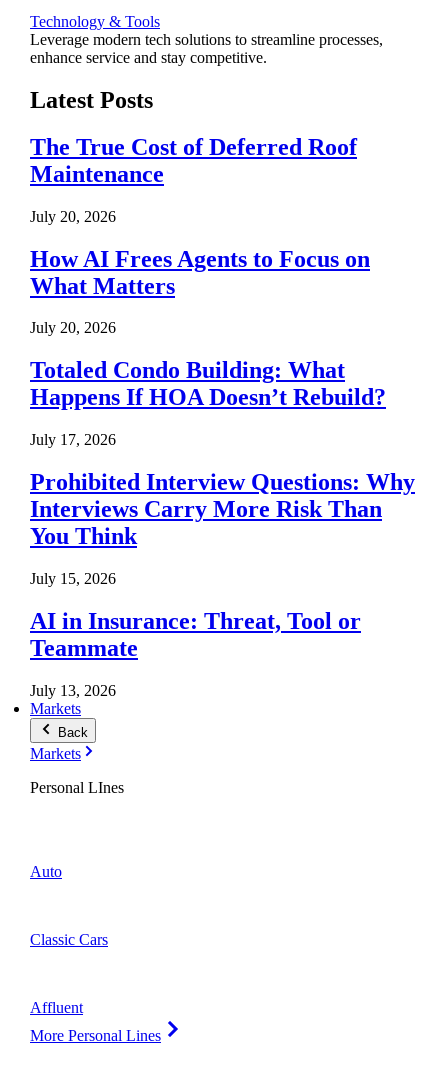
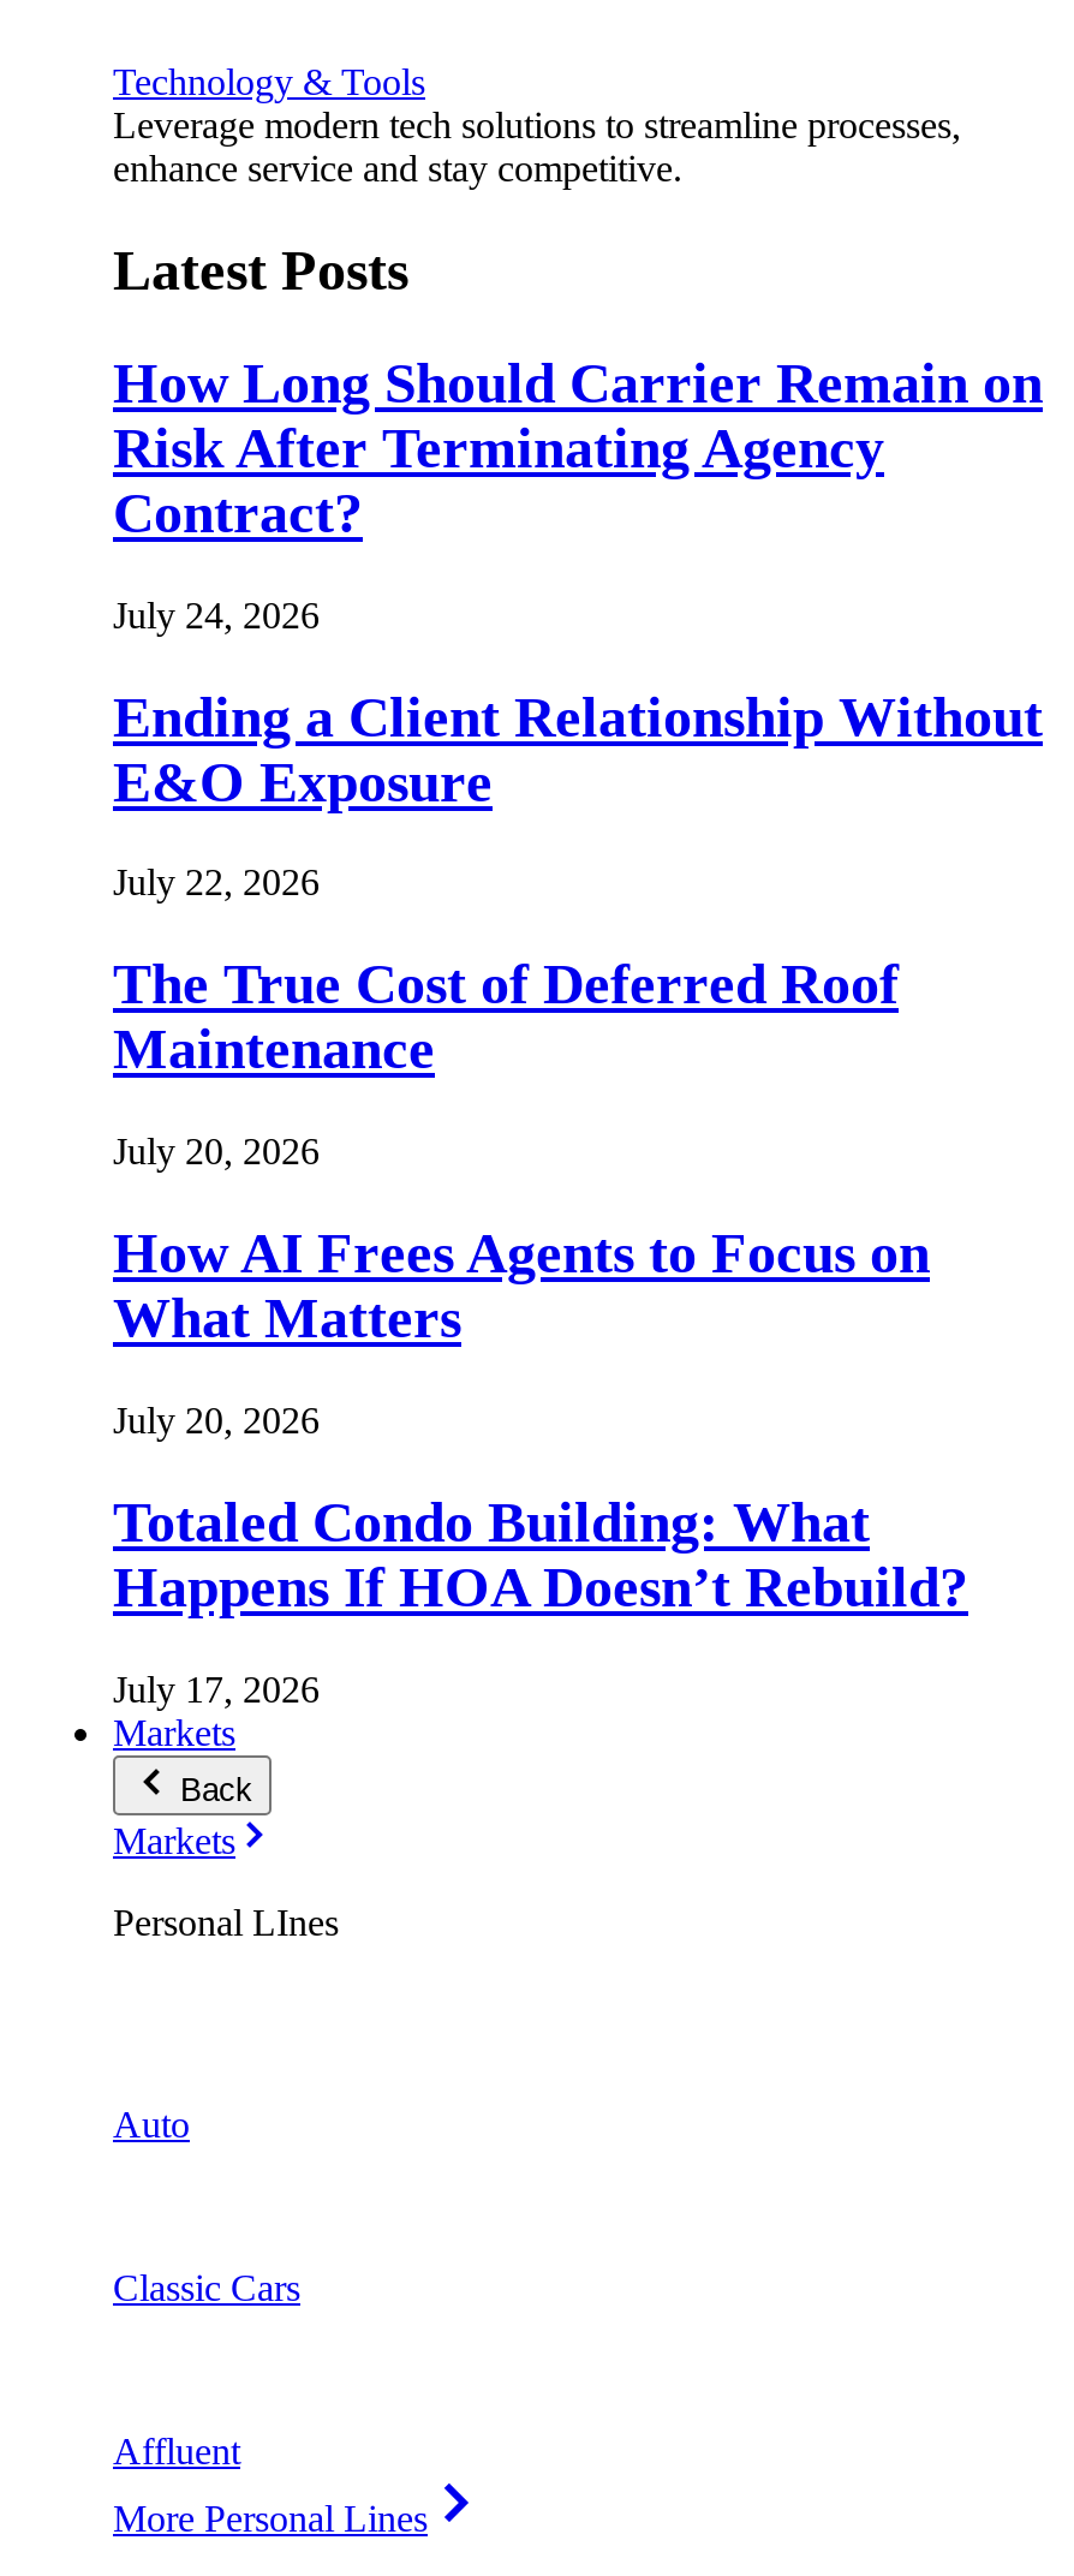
none -> [113,351,1043,903] How Long Should Carrier Remain on | Risk After Terminating Agency | Contract? | July 24, 2026 | Ending a Client Relationship Without | E&O Exposure | July 22, 2026
moved [30,134,386,448] -> [113,954,968,1709]: The True Cost of Deferred Roof | Maintenance | July 20, 2026 | ... | Happens If HOA Doesn’t Rebuild? | July 17, 2026
[30,469,415,699] Prohibited Interview Questions: Why | Interviews Carry More Risk Than | You Think | July 15, 2026 | AI in Insurance: Threat, Tool or | Teammate | July 13, 2026 -> none

